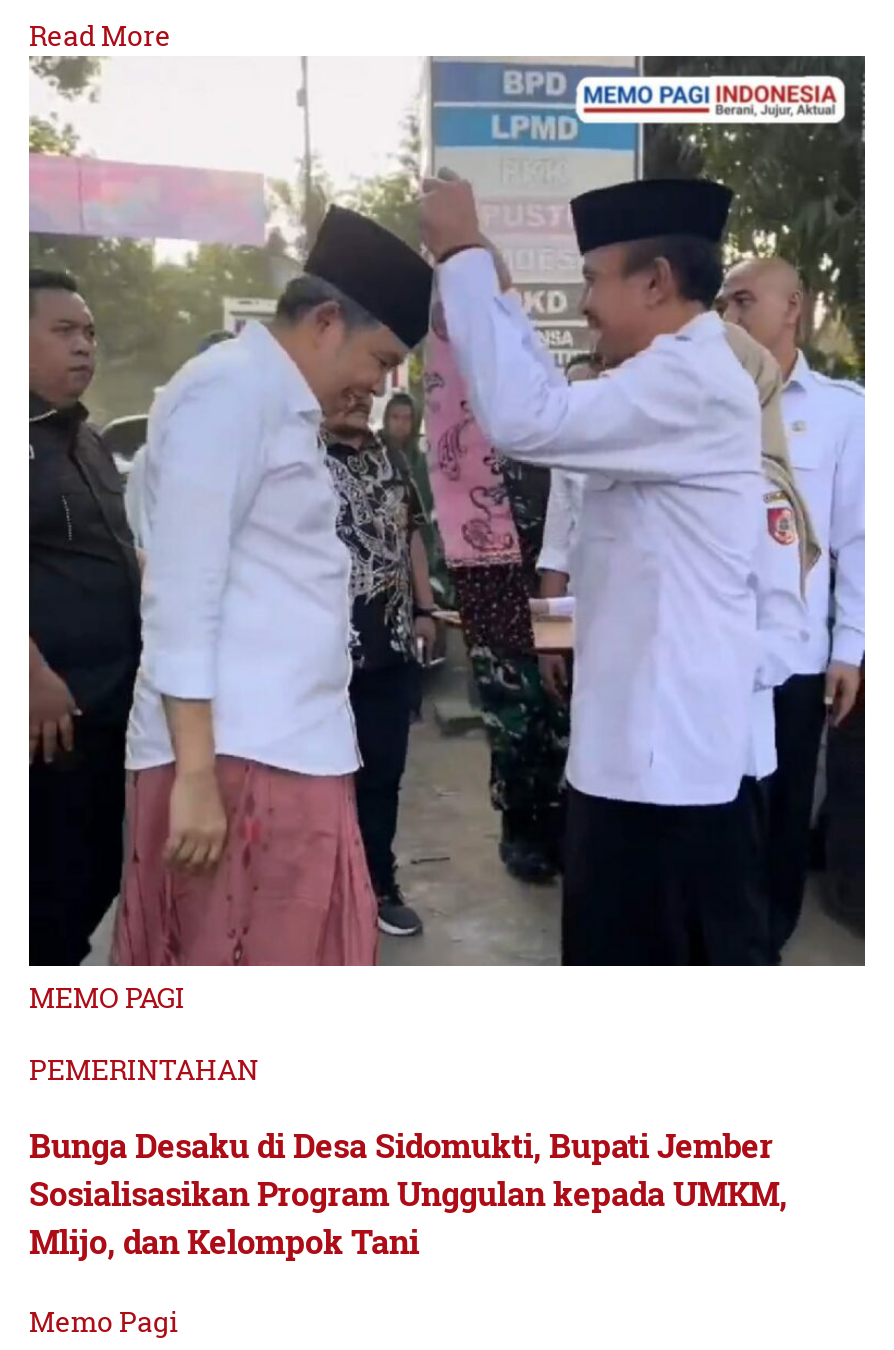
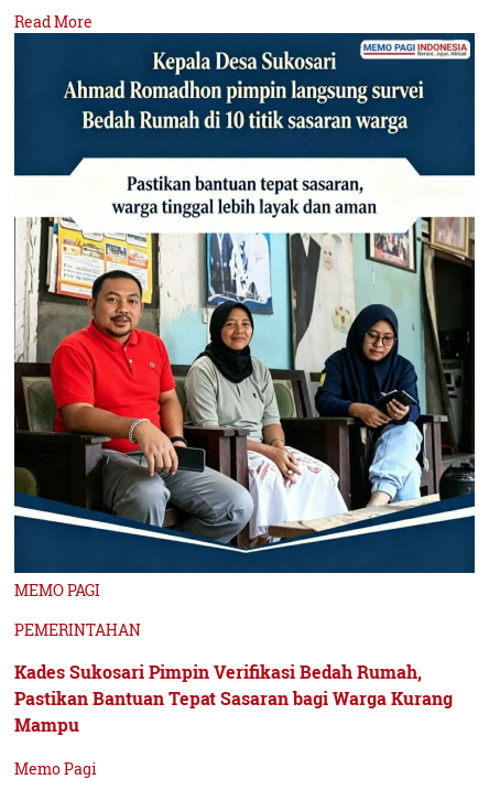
[27,54,867,968] [image] -> [13,32,476,574] [image]
[29,1124,787,1262] Bunga Desaku di Desa Sidomukti, Bupati Jember | Sosialisasikan Program Unggulan kepada UMKM, | Mlijo, dan Kelompok Tani -> [14,660,453,736] Kades Sukosari Pimpin Verifikasi Bedah Rumah, | Pastikan Bantuan Tepat Sasaran bagi Warga Kurang | Mampu

